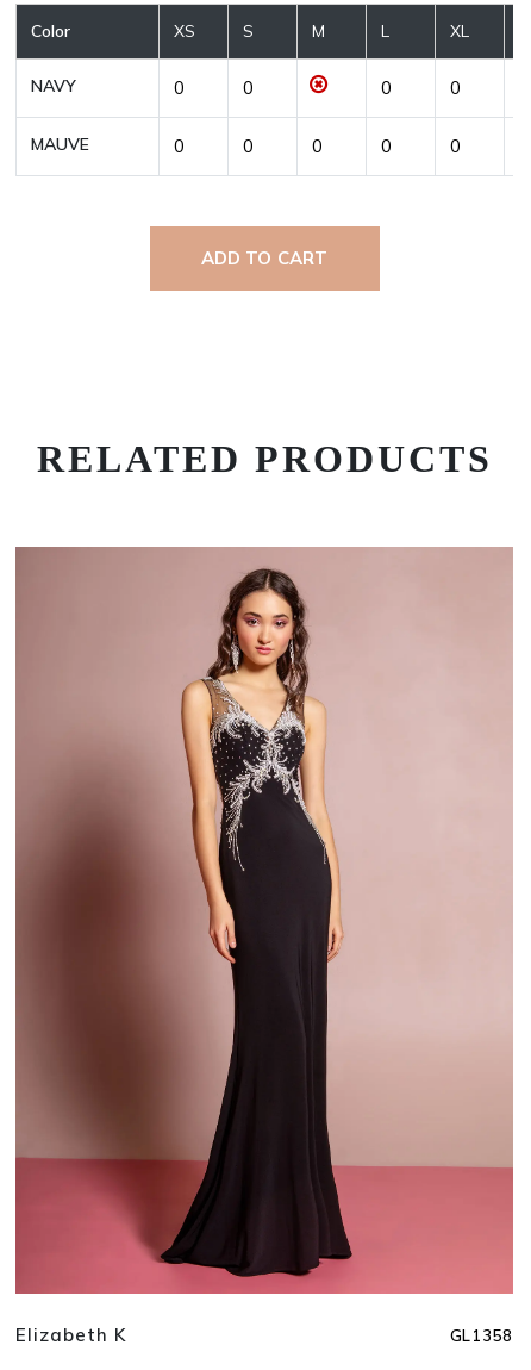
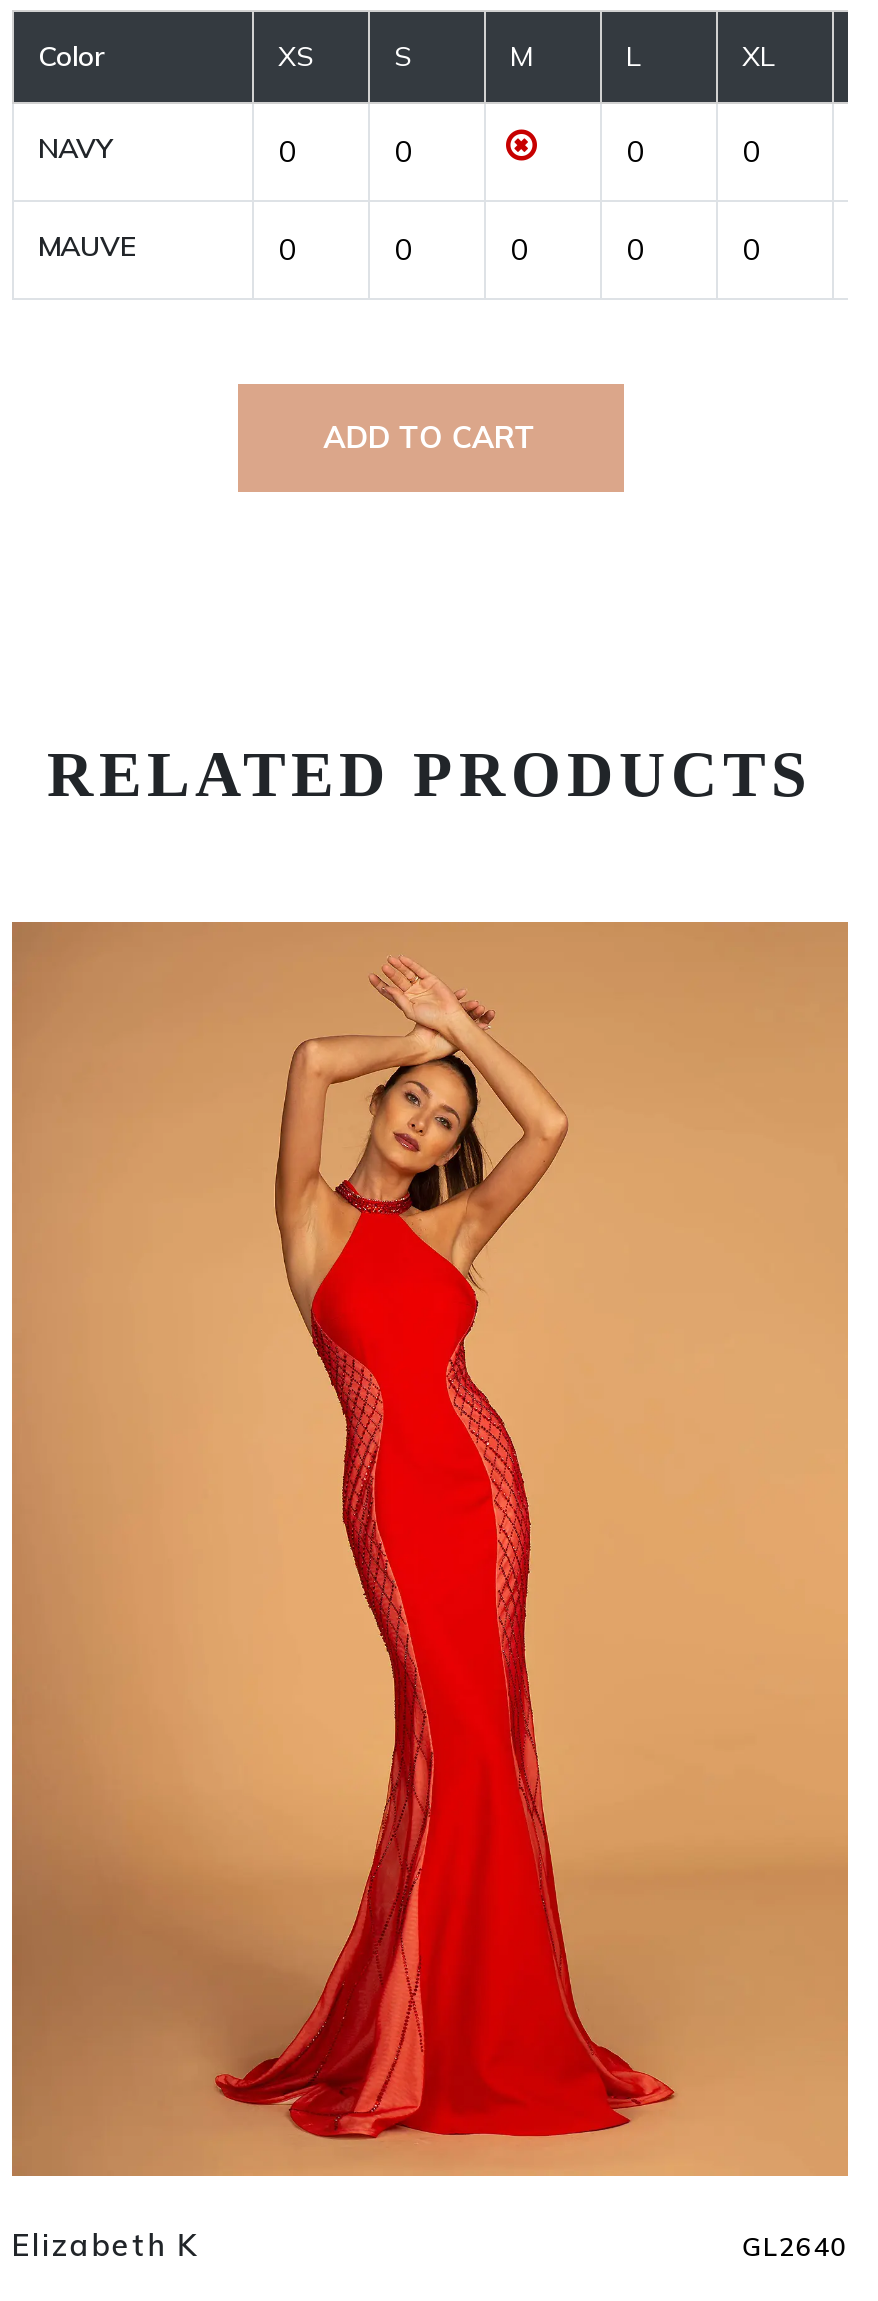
[15,547,513,1345] [image] | GL1358 -> [12,922,848,2261] [image] | GL2640

